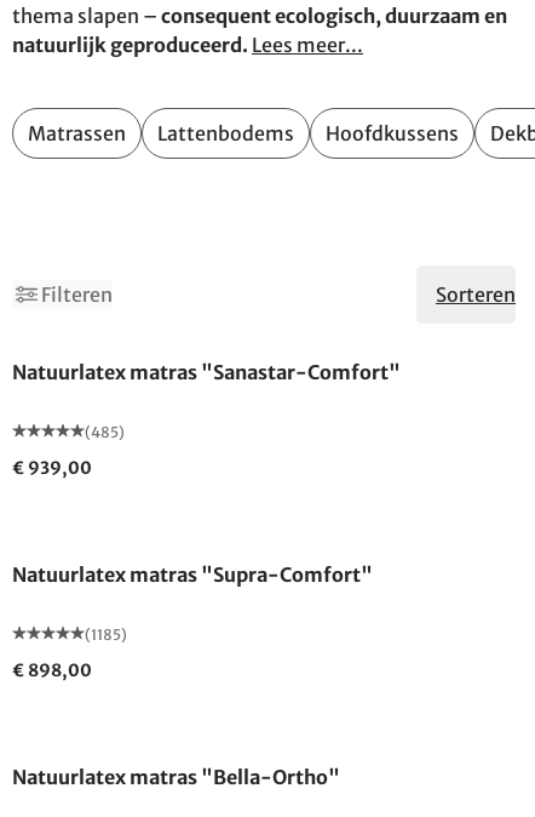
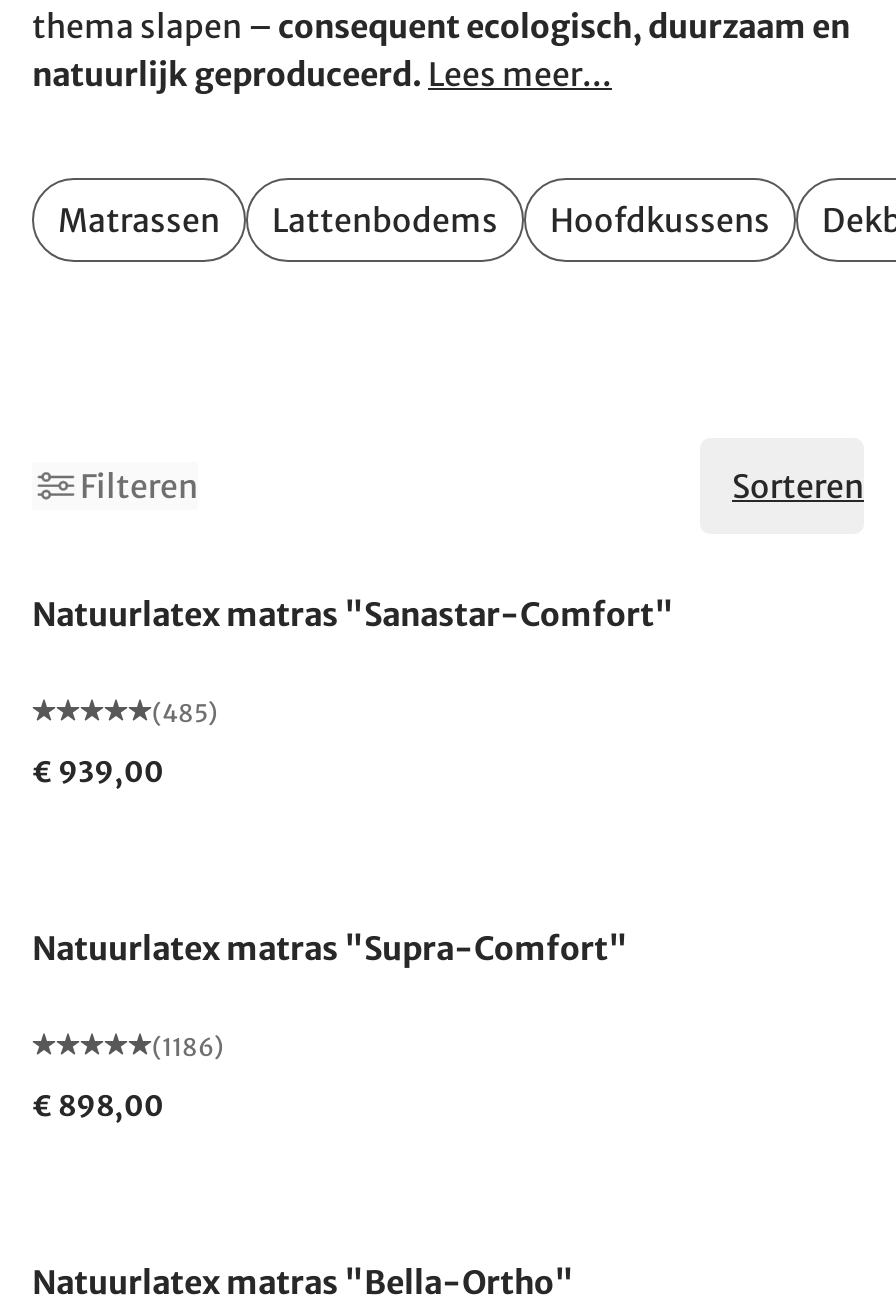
[85,625,127,644] (1185) -> [152,1032,224,1062] (1186)

